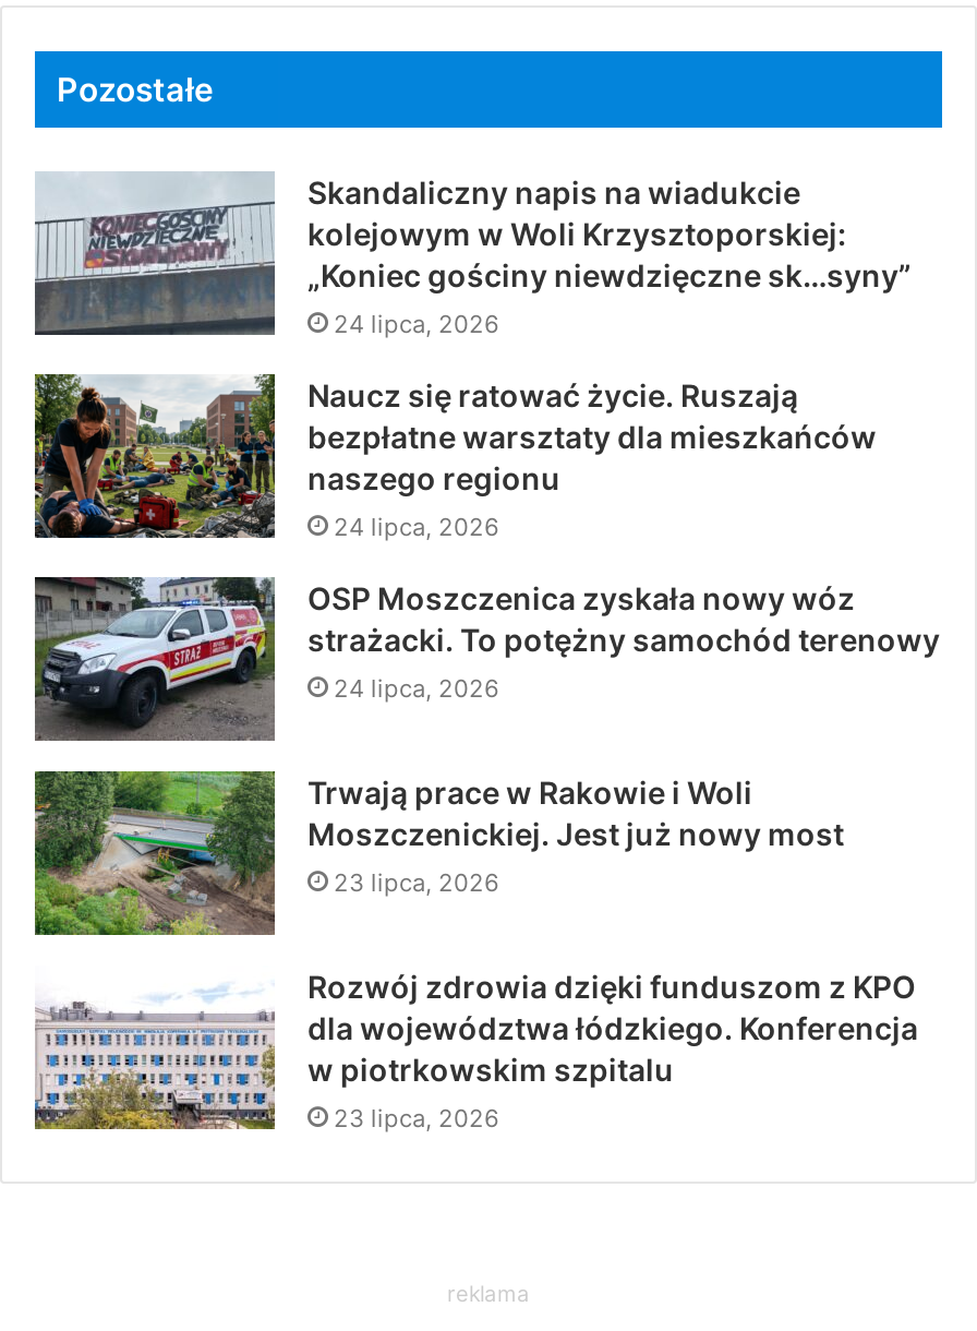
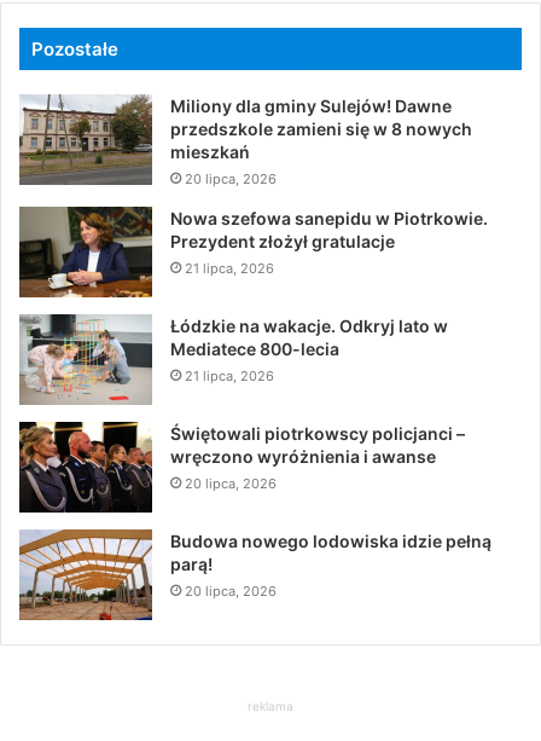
[35,172,912,338] [image] | Skandaliczny napis na wiadukcie | kolejowym w Woli Krzysztoporskiej: | „Koniec gościny niewdzięczne sk…syny” | 24 lipca, 2026 -> [19,94,472,187] [image] | Miliony dla gminy Sulejów! Dawne | przedszkole zamieni się w 8 nowych | mieszkań | 20 lipca, 2026
[35,374,877,541] [image] | Naucz się ratować życie. Ruszają | bezpłatne warsztaty dla mieszkańców | naszego regionu | 24 lipca, 2026 -> [19,205,488,299] [image] | Nowa szefowa sanepidu w Piotrkowie. | Prezydent złożył gratulacje | 21 lipca, 2026
[35,575,940,743] [image] | OSP Moszczenica zyskała nowy wóz | strażacki. To potężny samochód terenowy | 24 lipca, 2026 -> [19,313,448,406] [image] | Łódzkie na wakacje. Odkryj lato w | Mediatece 800-lecia | 21 lipca, 2026
[33,769,844,937] [image] | Trwają prace w Rakowie i Woli | Moszczenickiej. Jest już nowy most | 23 lipca, 2026 -> [18,421,465,514] [image] | Świętowali piotrkowscy policjanci – | wręczono wyróżnienia i awanse | 20 lipca, 2026
[35,967,918,1132] [image] | Rozwój zdrowia dzięki funduszom z KPO | dla województwa łódzkiego. Konferencja | w piotrkowskim szpitalu | 23 lipca, 2026 -> [19,528,491,621] [image] | Budowa nowego lodowiska idzie pełną | parą! | 20 lipca, 2026

